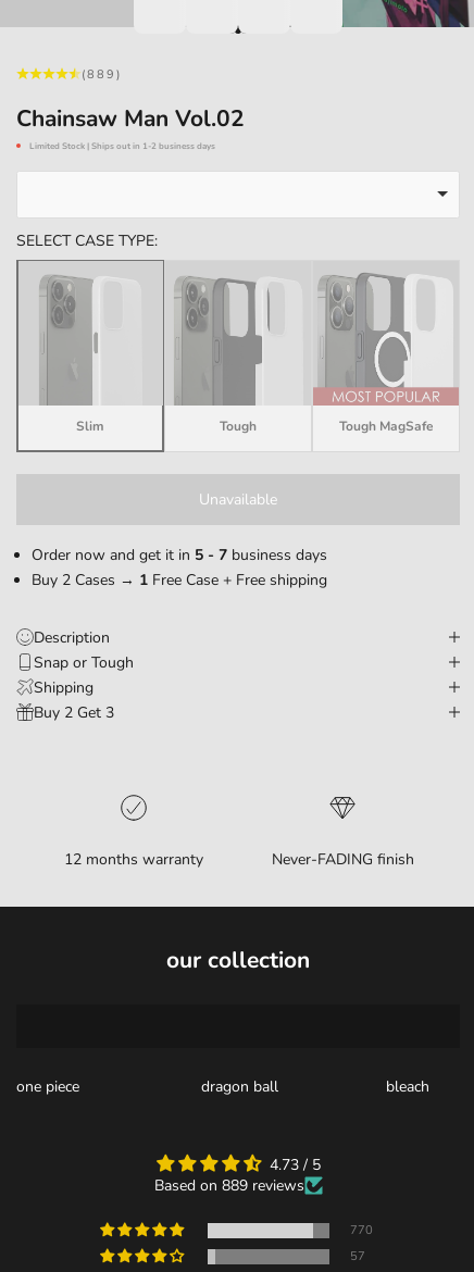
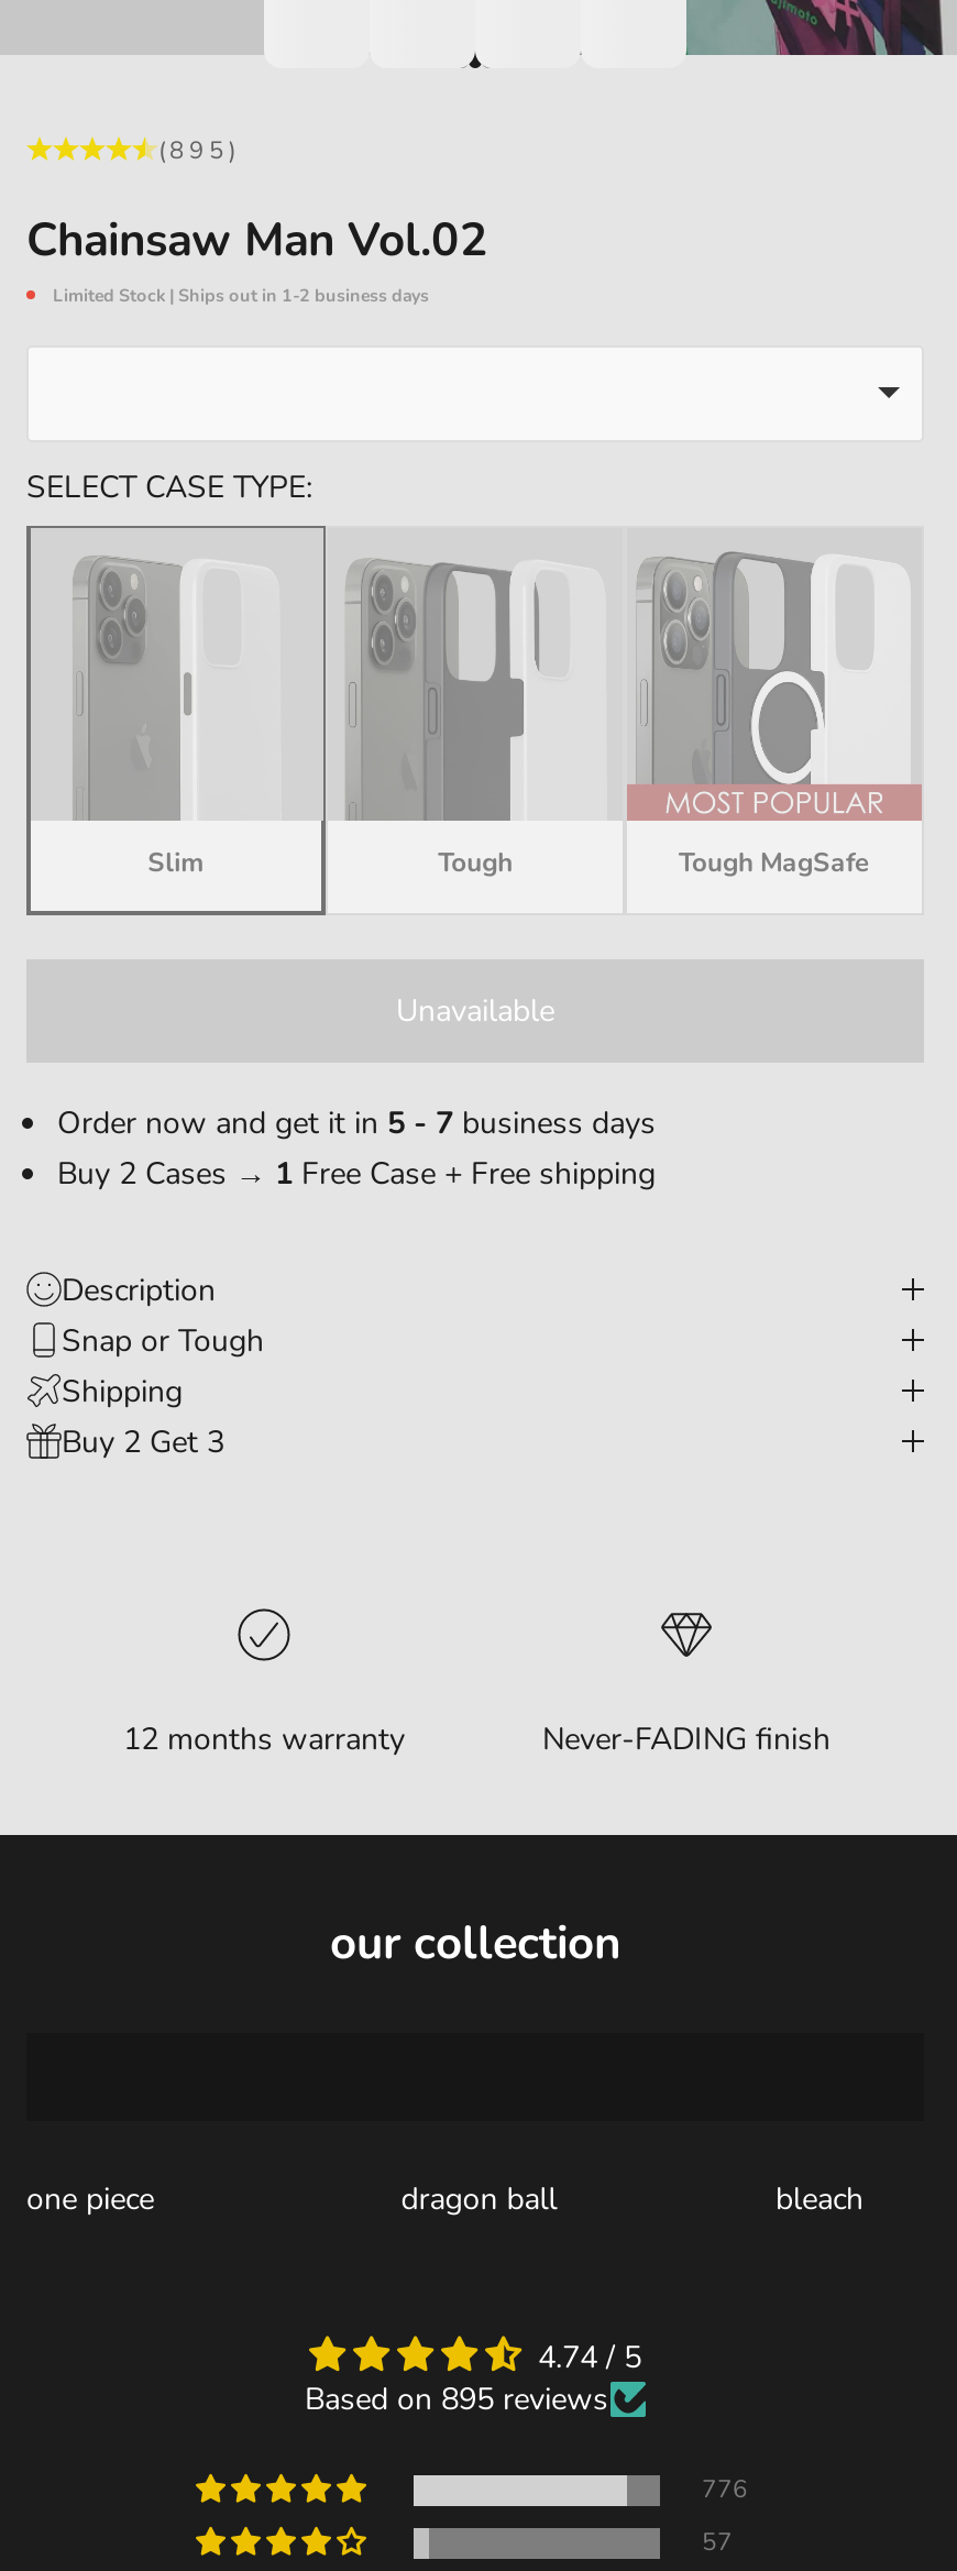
[82,66,122,82] (889) -> [158,133,240,166] (895)
[269,1154,320,1175] 4.73 / 5 -> [538,2336,641,2378] 4.74 / 5
[154,1175,304,1196] Based on 889 reviews -> [305,2378,608,2420] Based on 895 reviews
[350,1222,373,1238] 770 -> [702,2473,748,2506] 776

